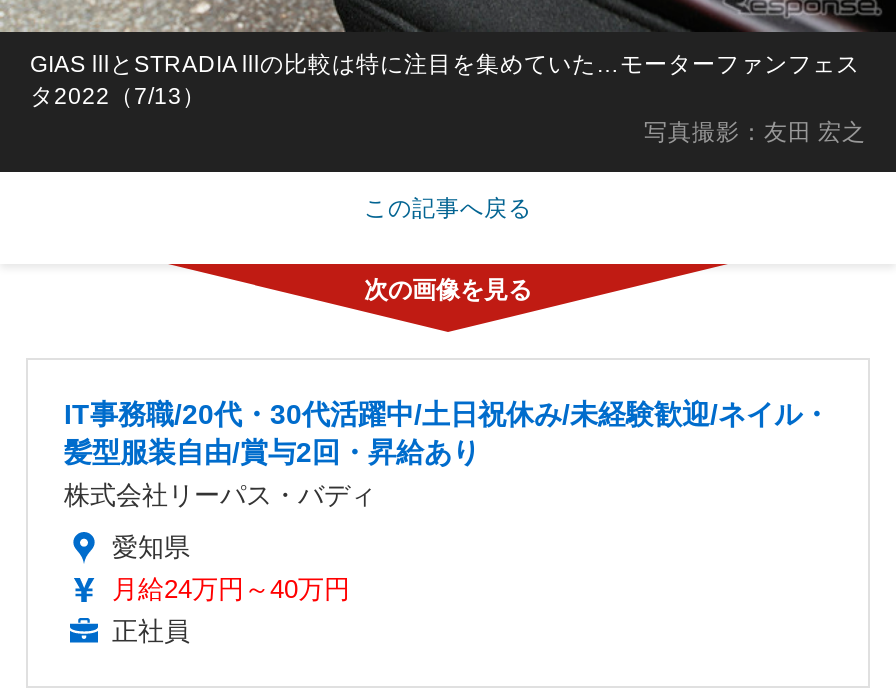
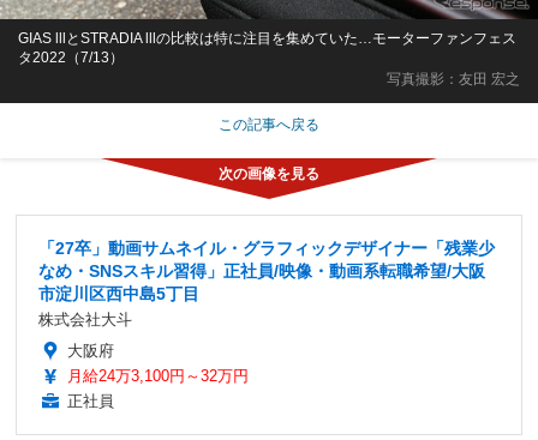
[64,399,830,511] IT事務職/20代・30代活躍中/土日祝休み/未経験歓迎/ネイル・ | 髪型服装自由/賞与2回・昇給あり | 株式会社リーパス・バディ -> [38,239,495,329] 「27卒」動画サムネイル・グラフィックデザイナー「残業少 | なめ・SNSスキル習得」正社員/映像・動画系転職希望/大阪 | 市淀川区西中島5丁目 | 株式会社大斗
[112,533,350,605] 愛知県 | 月給24万円～40万円 -> [67,342,249,385] 大阪府 | 月給24万3,100円～32万円

